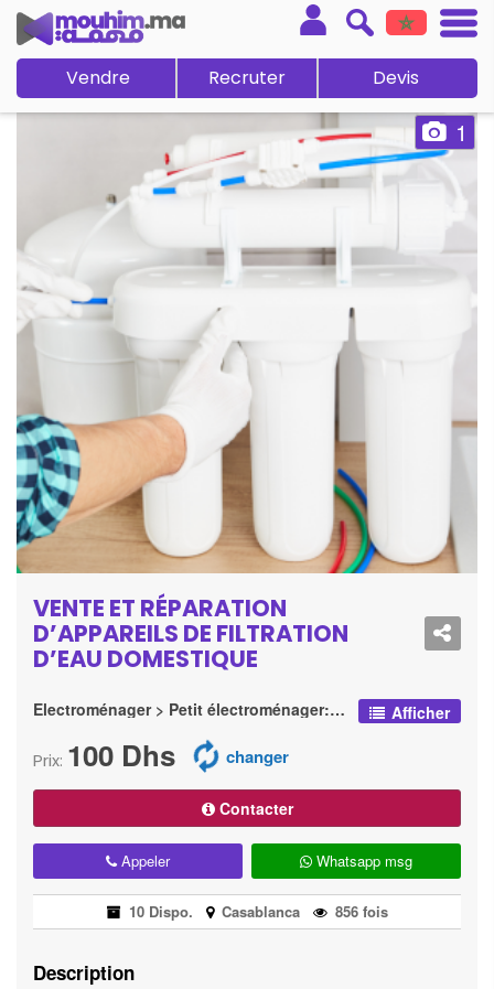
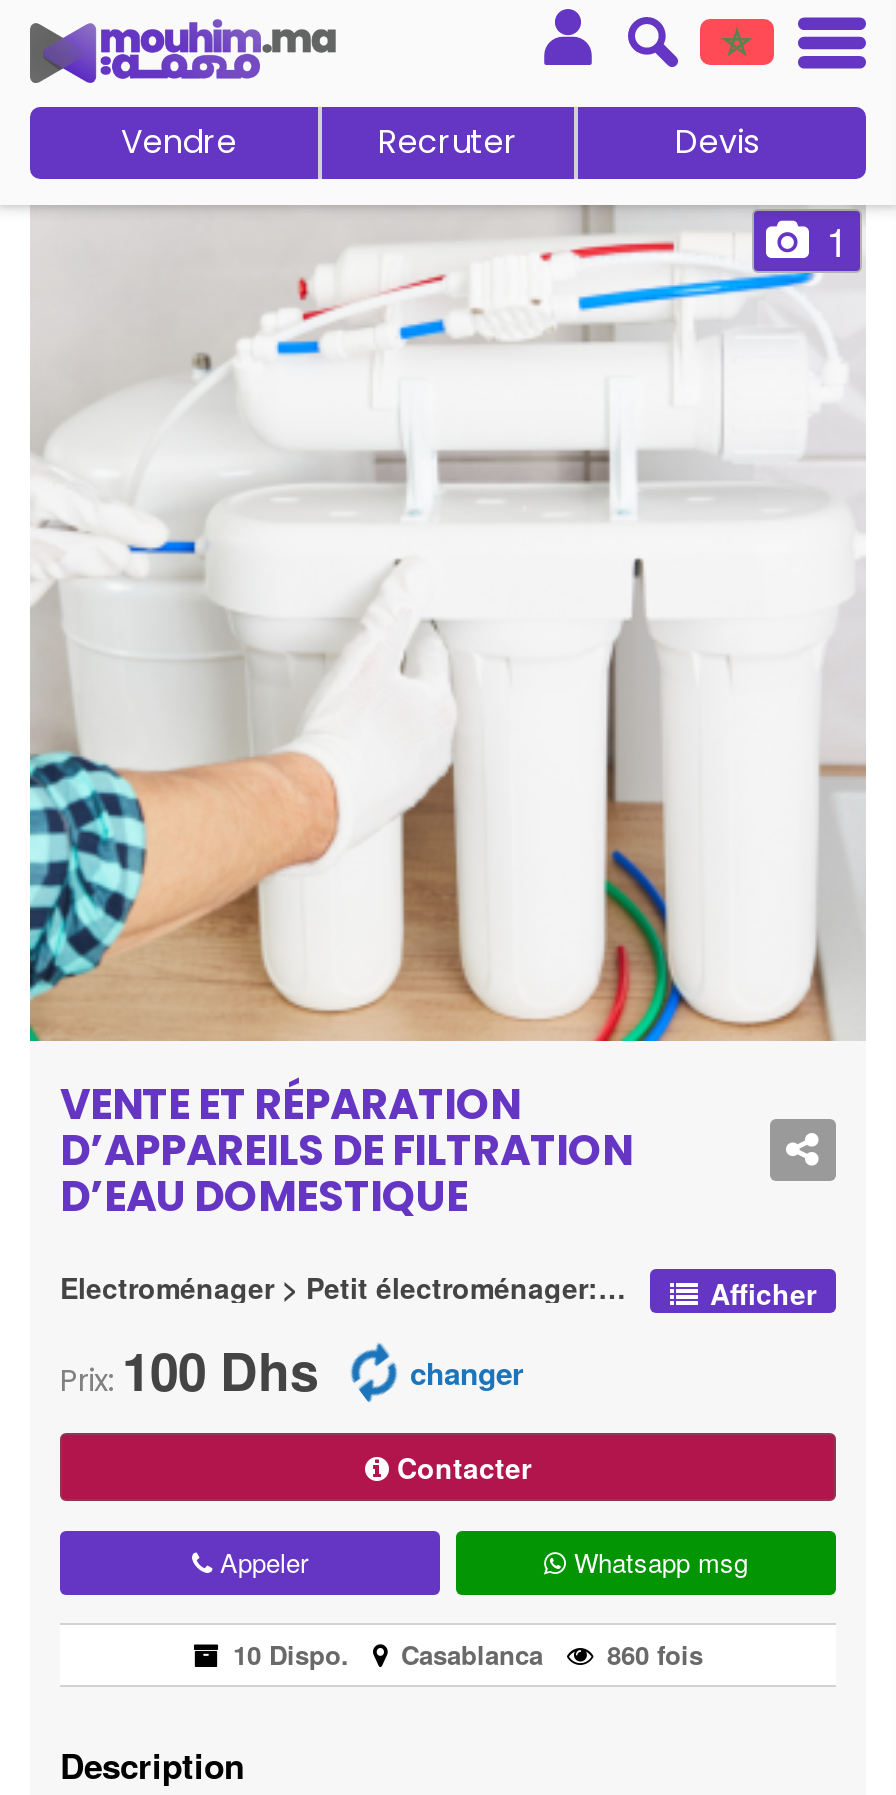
[124,901,388,922] 10 Dispo. Casablanca 856 fois -> [225,1635,703,1673] 10 Dispo. Casablanca 860 fois

